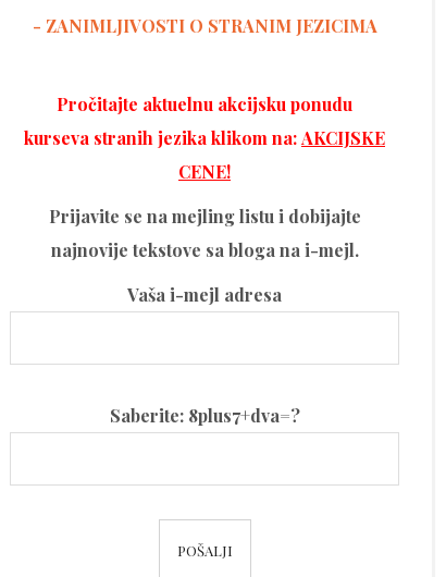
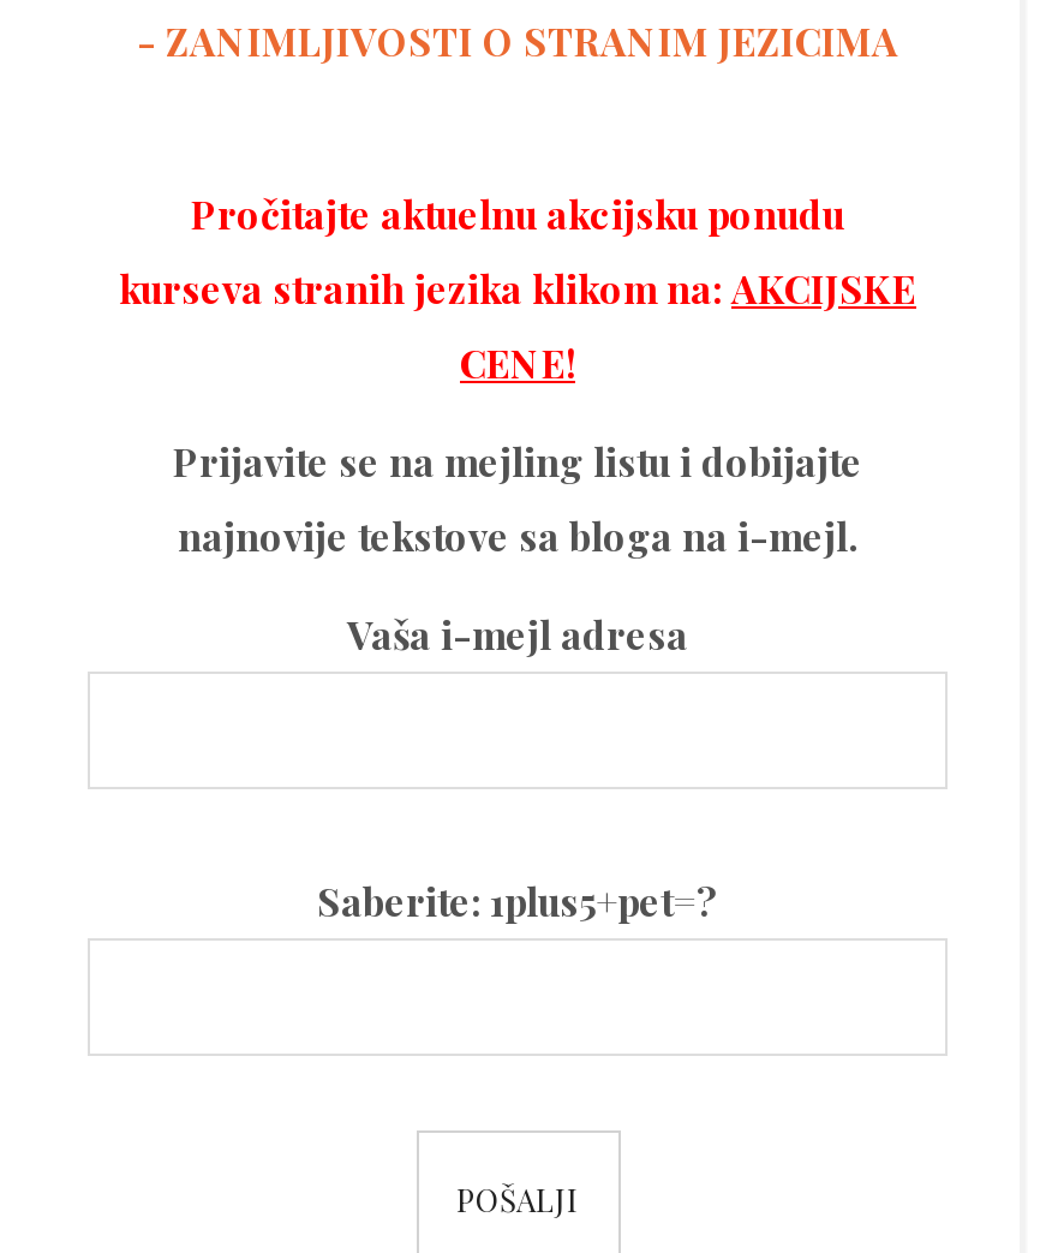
[109,404,300,427] Saberite: 8plus7+dva=? -> [317,876,718,926] Saberite: 1plus5+pet=?

